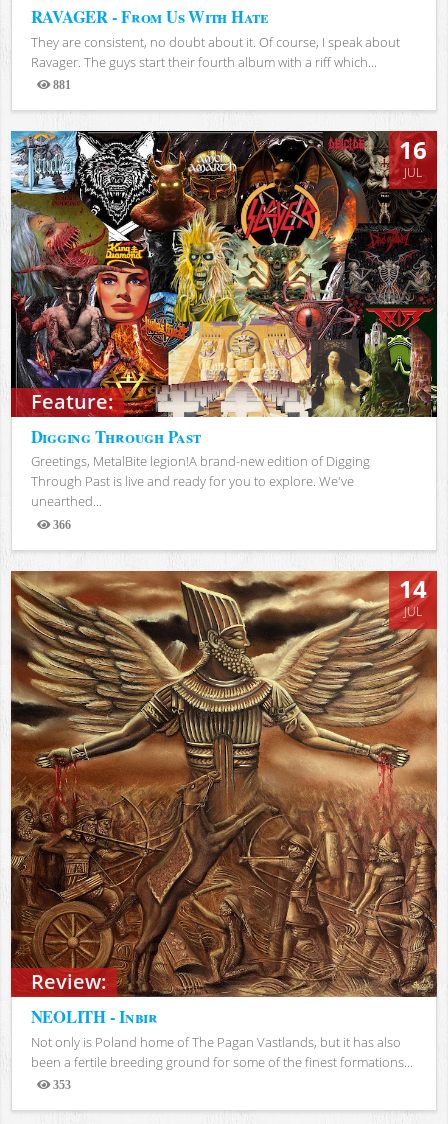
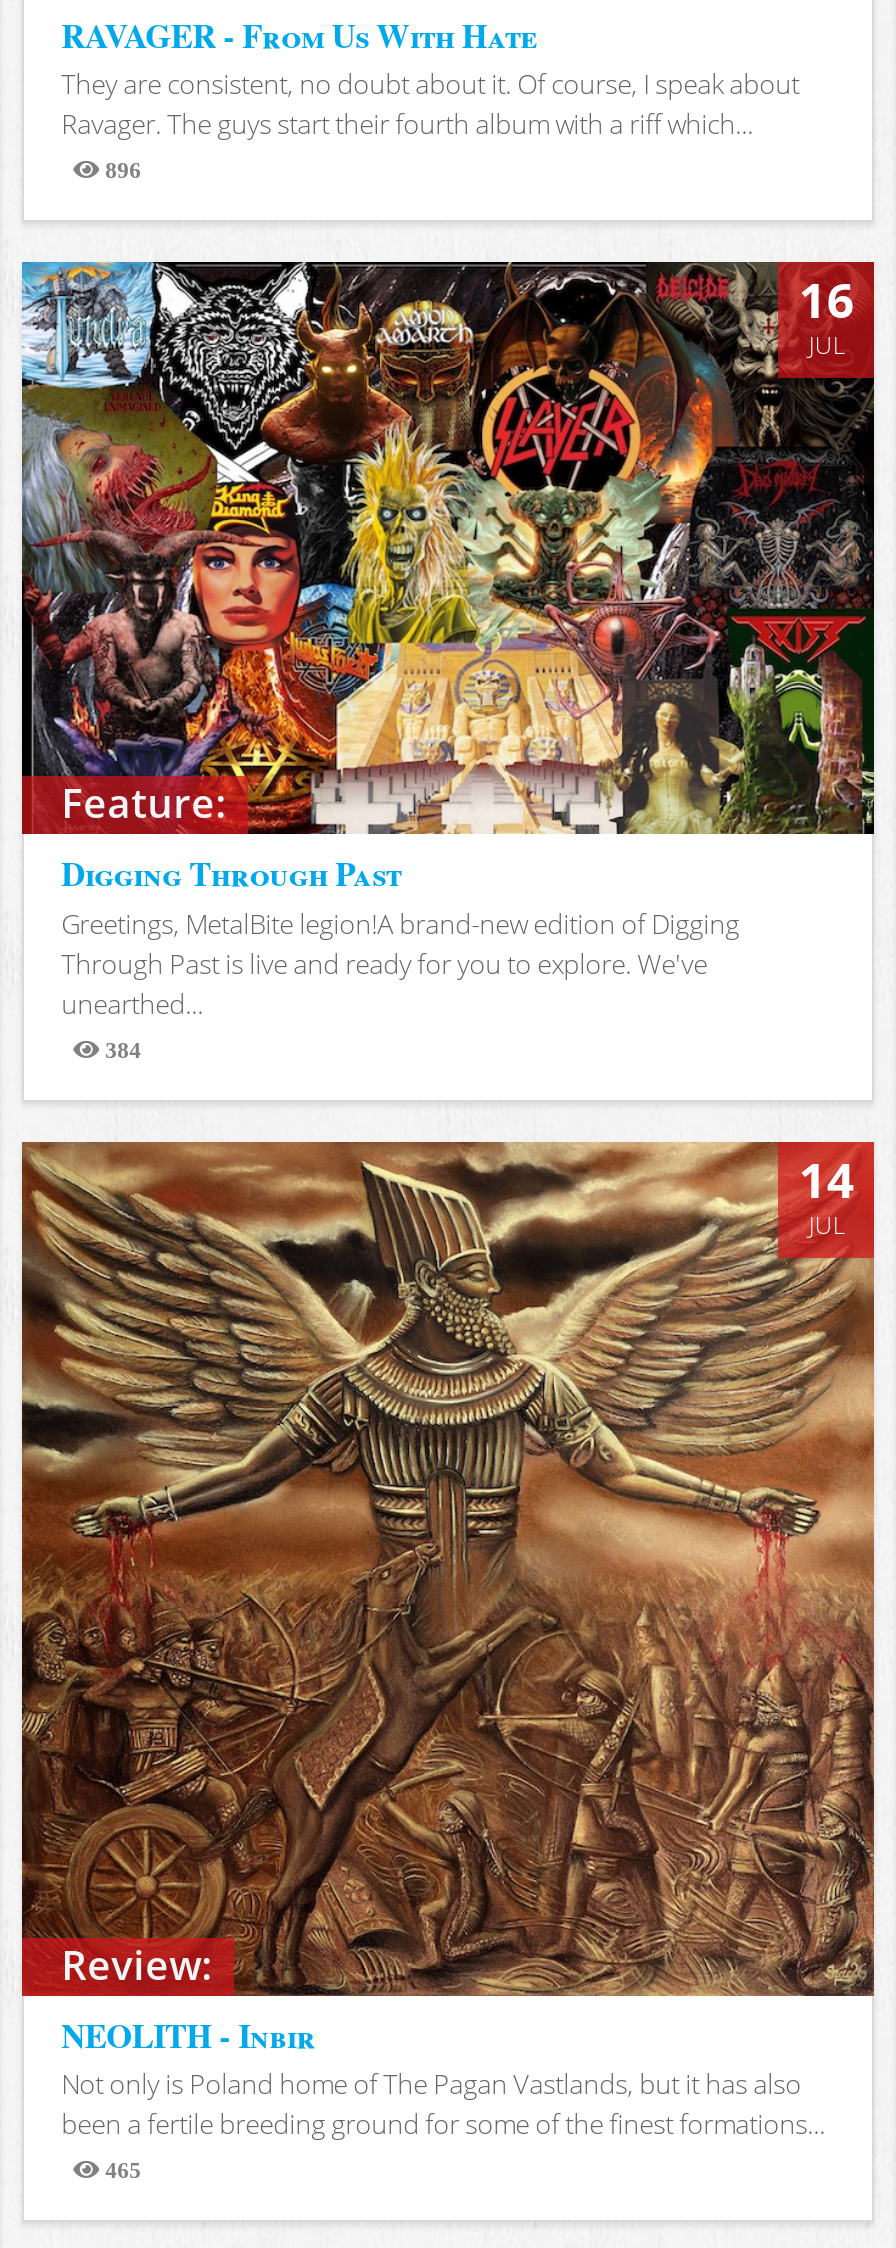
[50,79,71,90] 881 -> [99,158,141,180] 896
[50,519,71,530] 366 -> [99,1038,141,1060] 384
[50,1079,71,1090] 353 -> [99,2158,141,2180] 465

